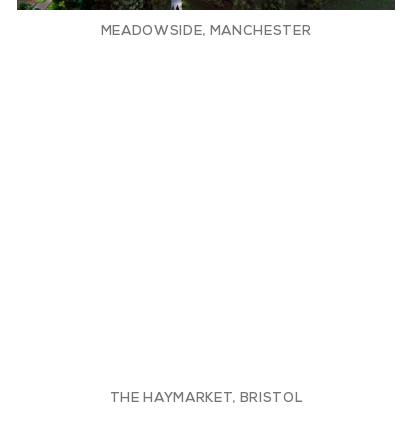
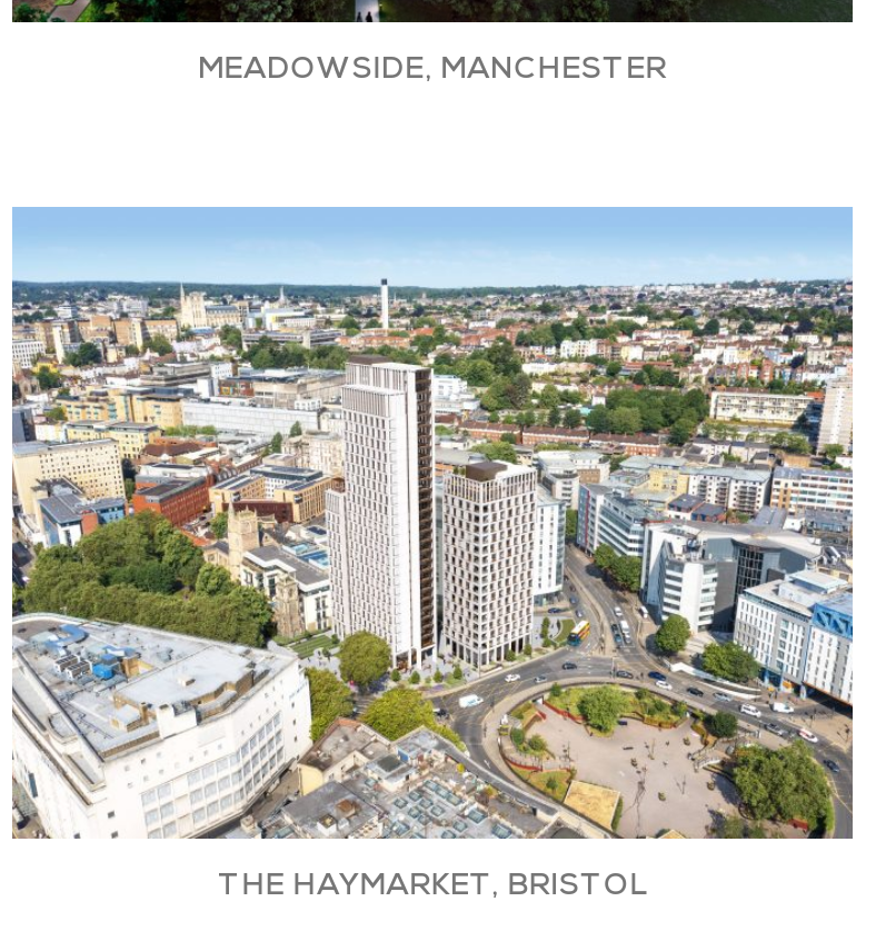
none -> [10,205,855,841] [image]

